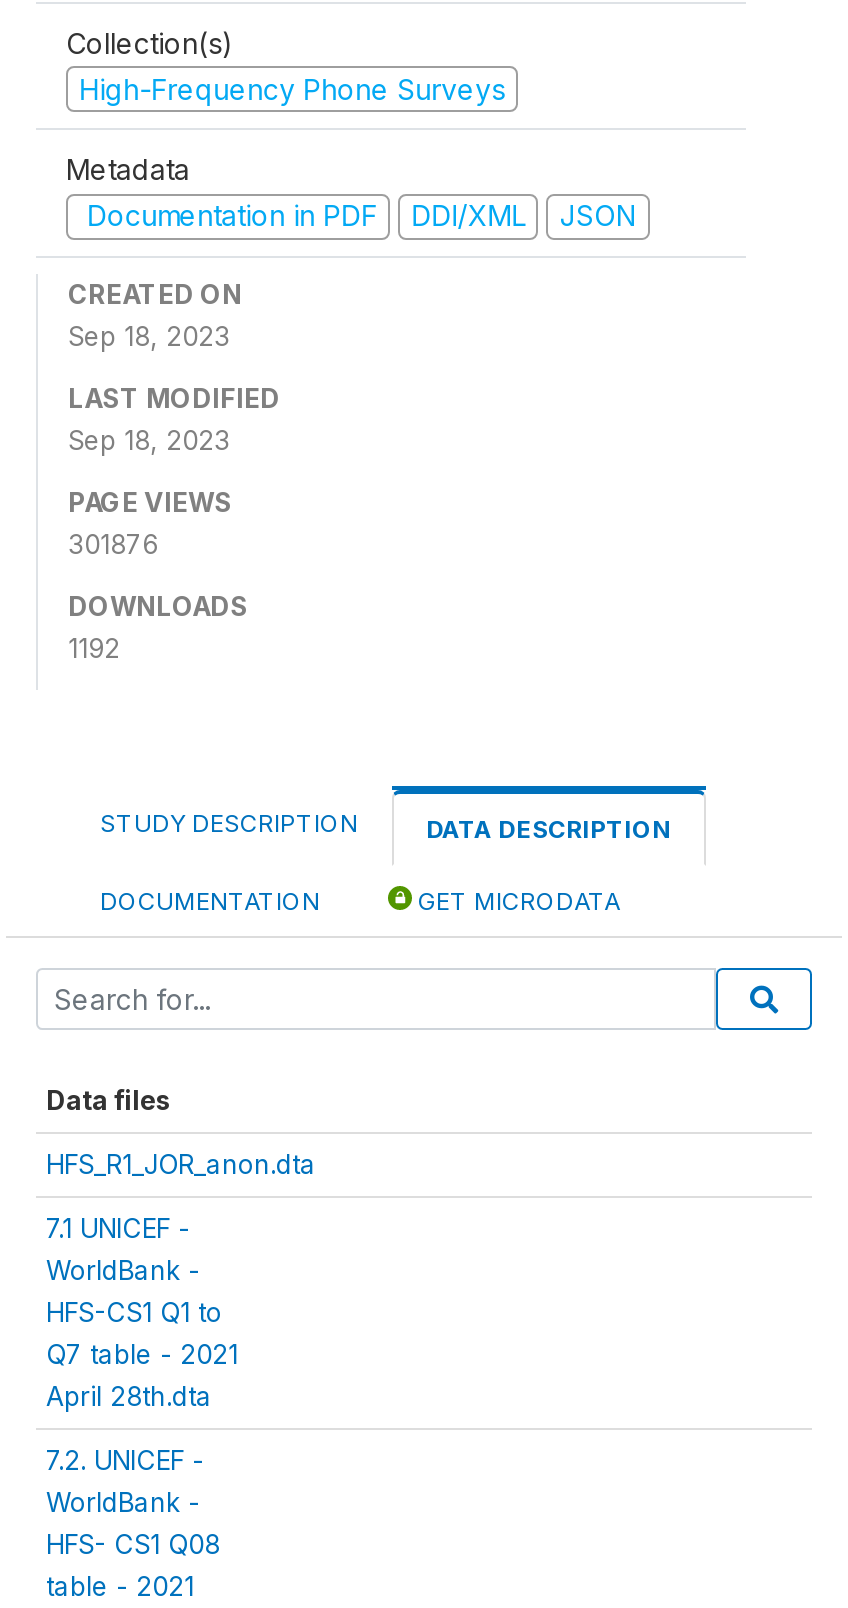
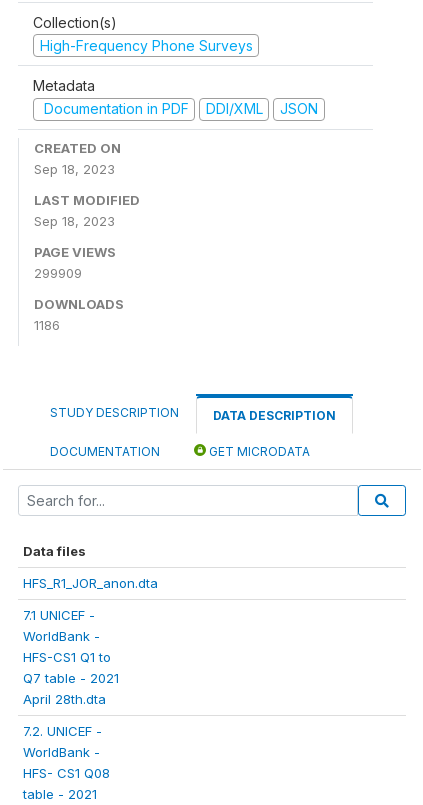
[68,527,158,559] 301876 -> [34,265,82,281] 299909
[68,631,120,663] 1192 -> [34,317,60,333] 1186

